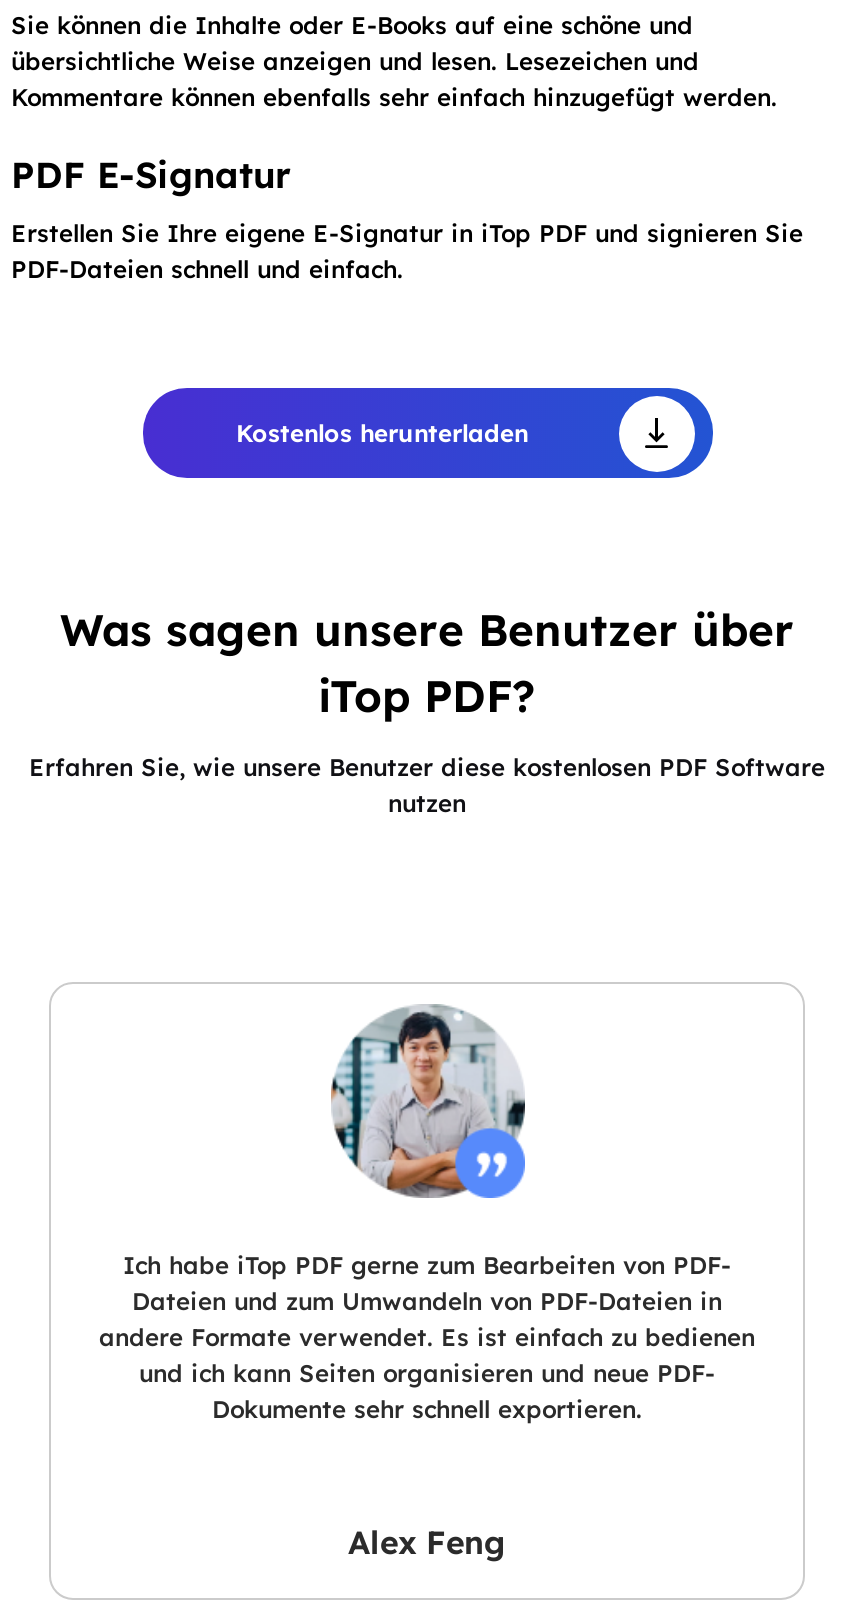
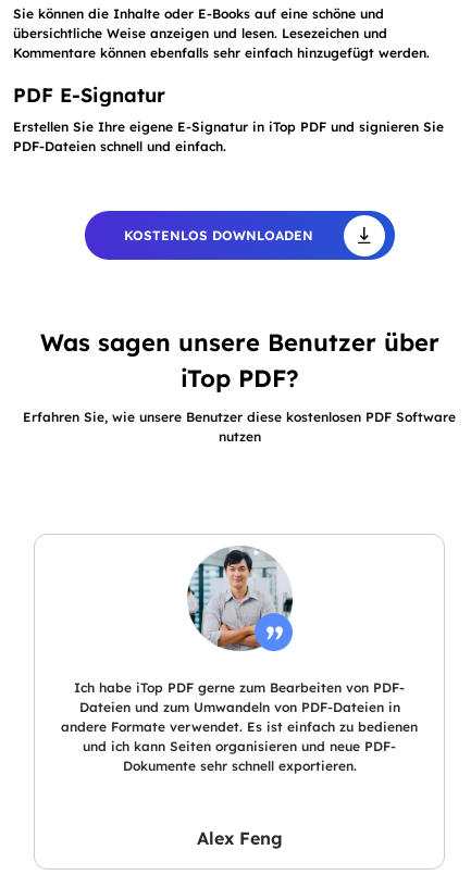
[236,419,528,449] Kostenlos herunterladen -> [123,228,313,244] KOSTENLOS DOWNLOADEN

